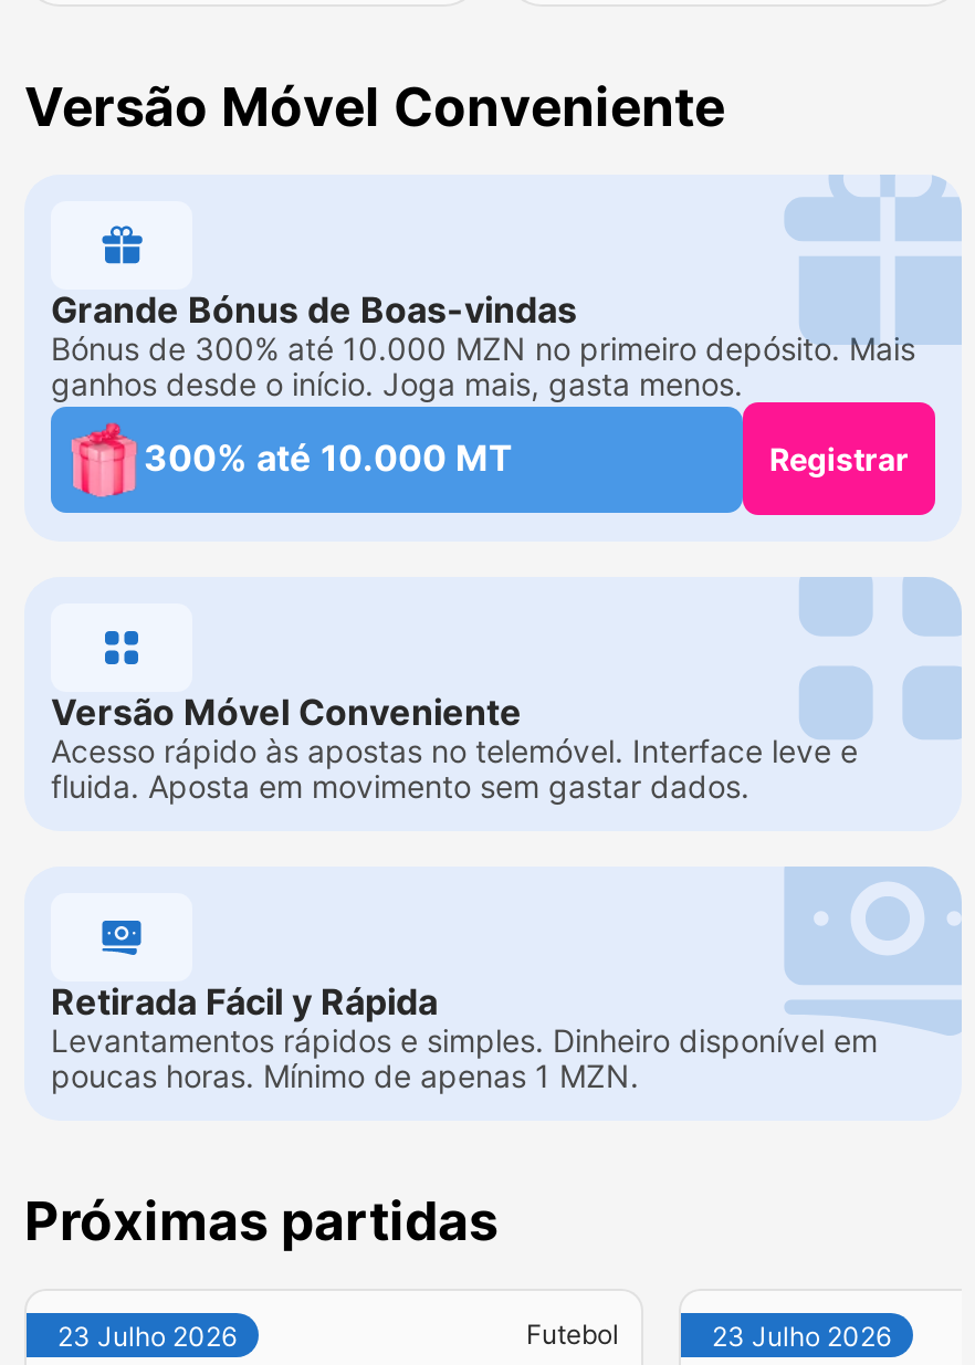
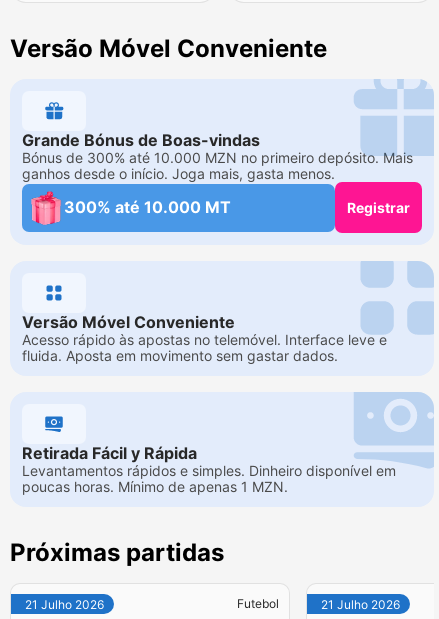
[57,1320,237,1353] 23 Julho 2026 -> [25,597,104,612] 21 Julho 2026
[712,1320,891,1353] 23 Julho 2026 -> [321,597,400,612] 21 Julho 2026

